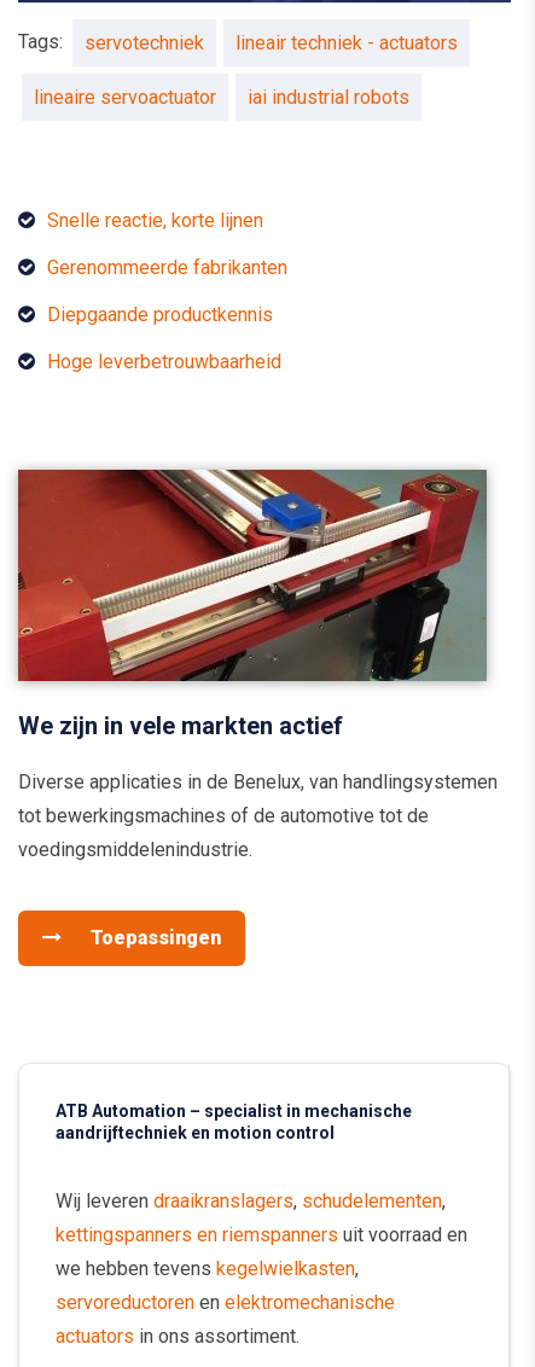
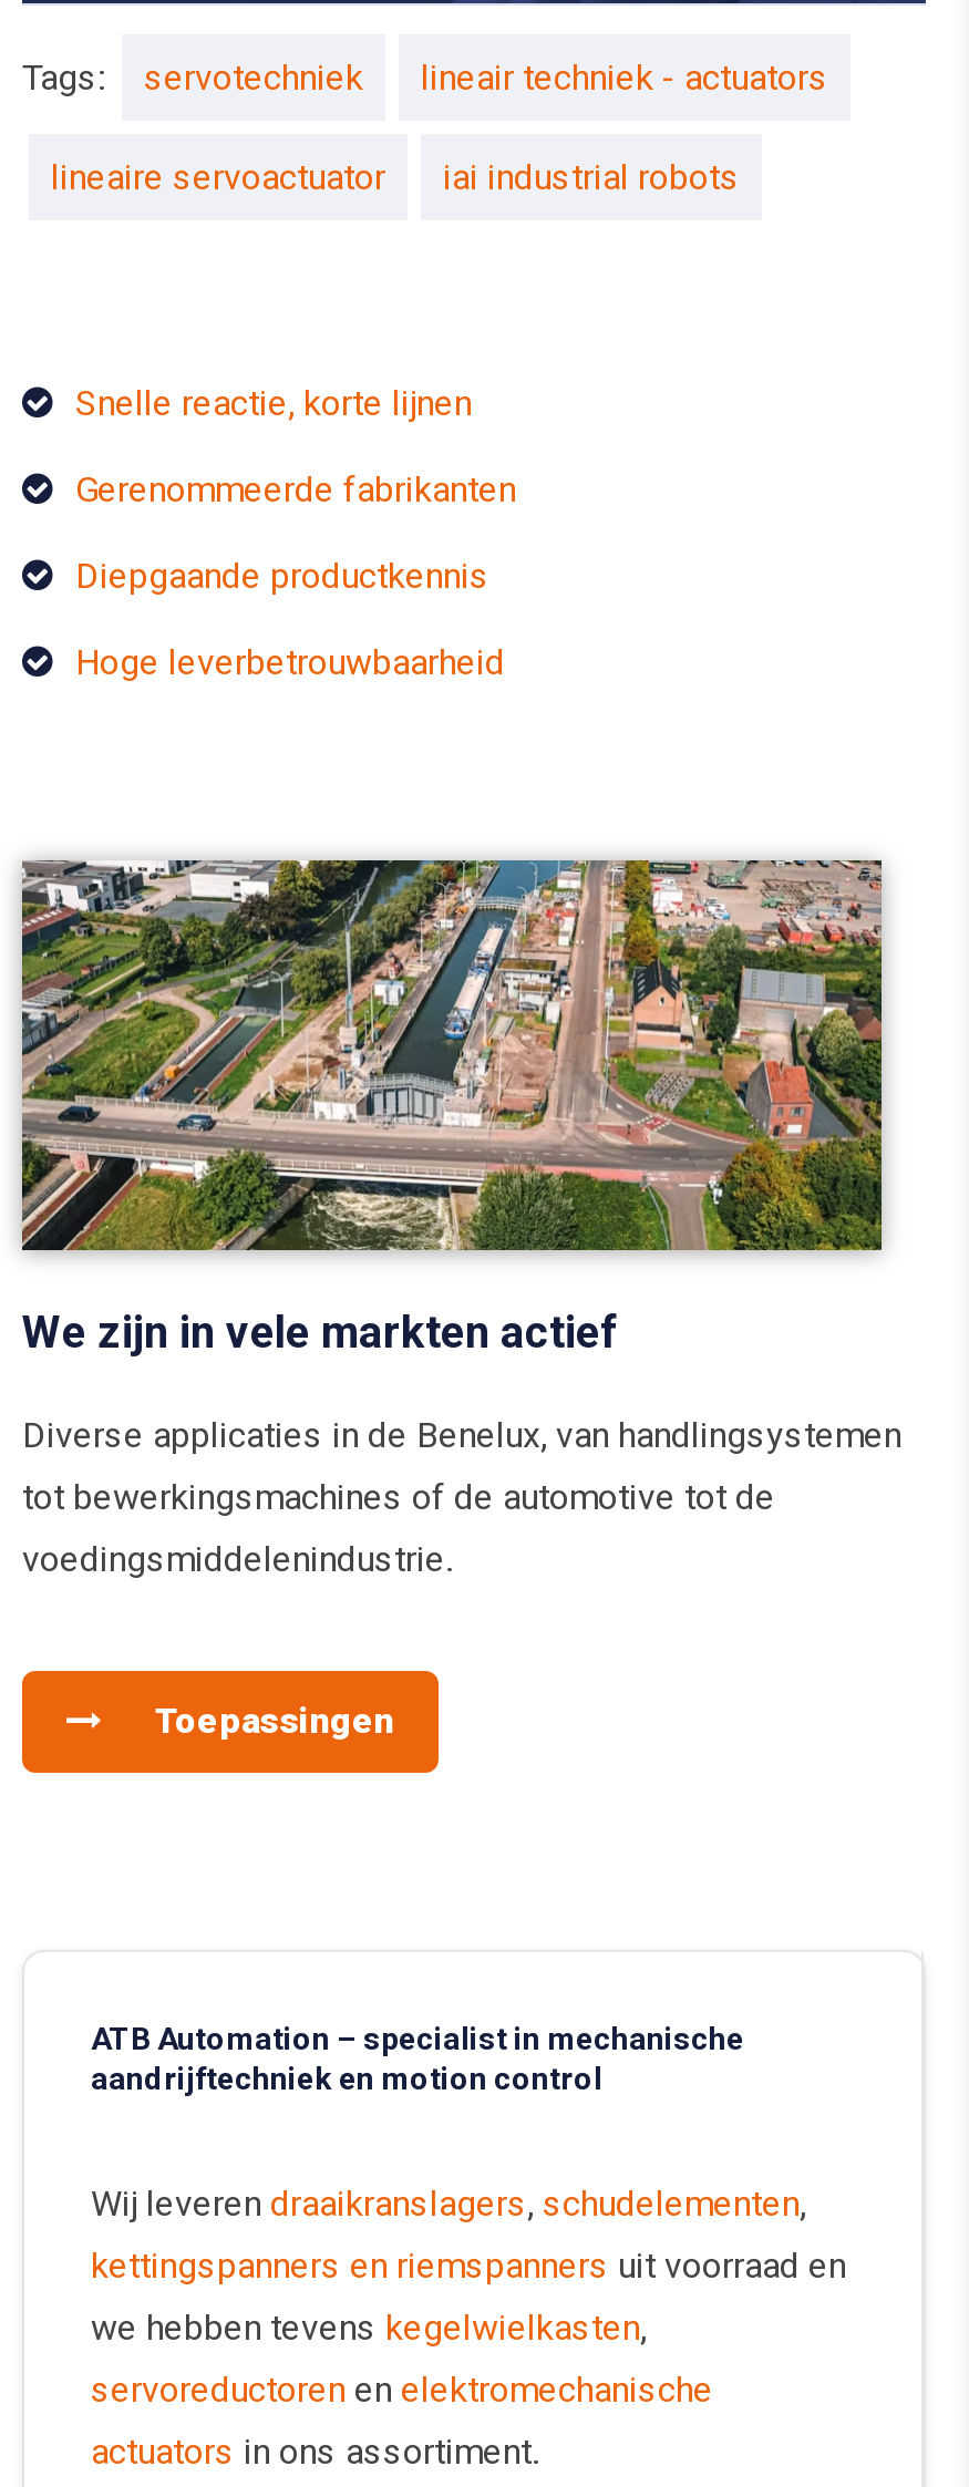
[17,469,487,682] [image] -> [20,857,884,1251] [image]

